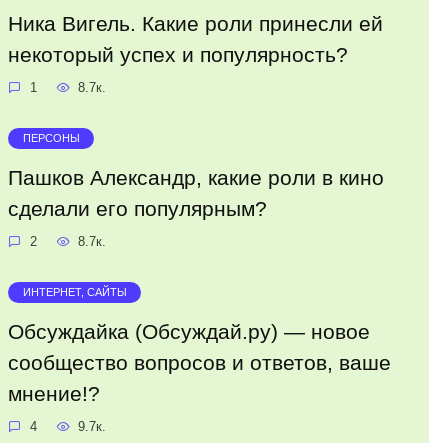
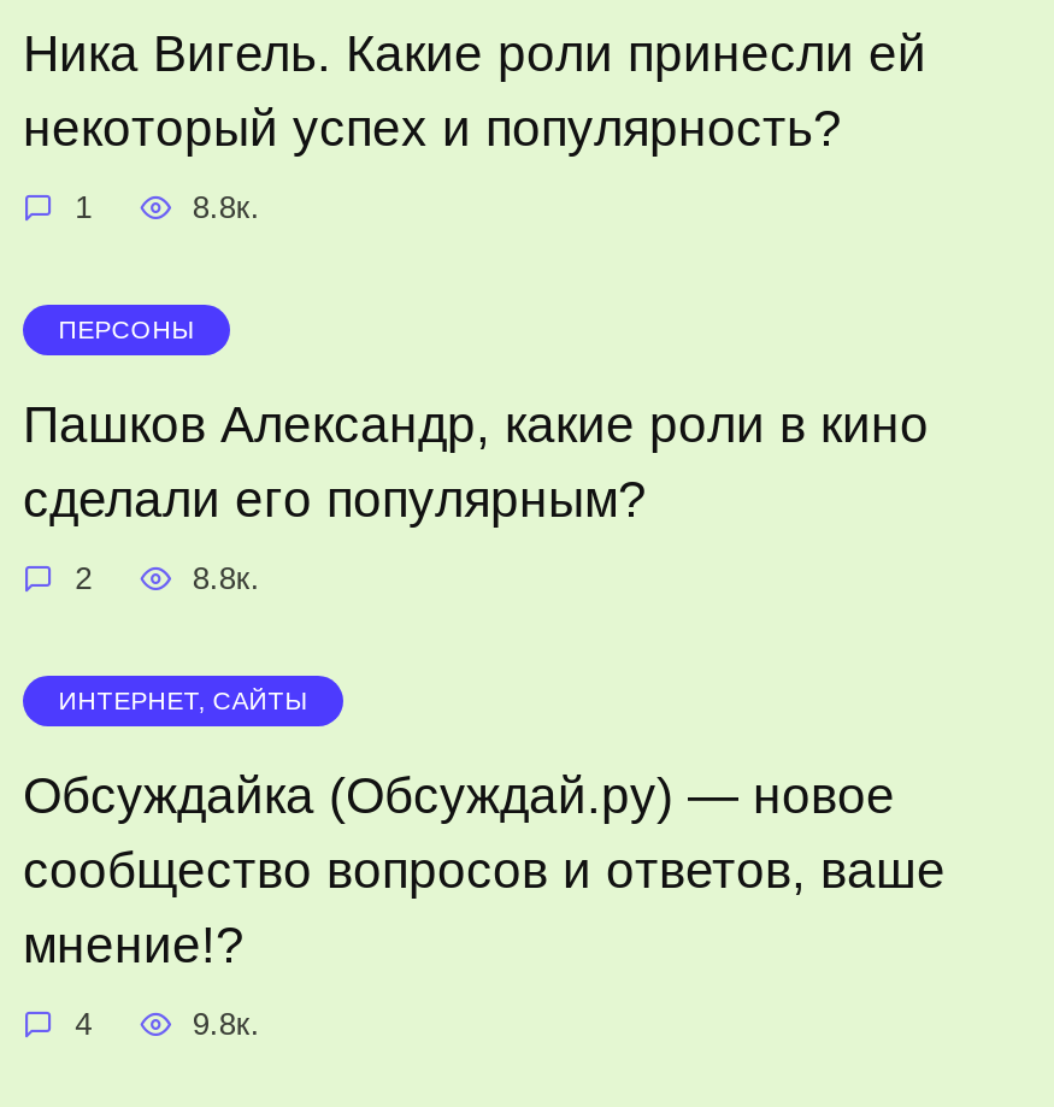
[78,80,106,95] 8.7к. -> [192,189,260,225] 8.8к.
[78,234,106,249] 8.7к. -> [192,560,260,597] 8.8к.
[78,419,106,434] 9.7к. -> [192,1006,260,1042] 9.8к.

